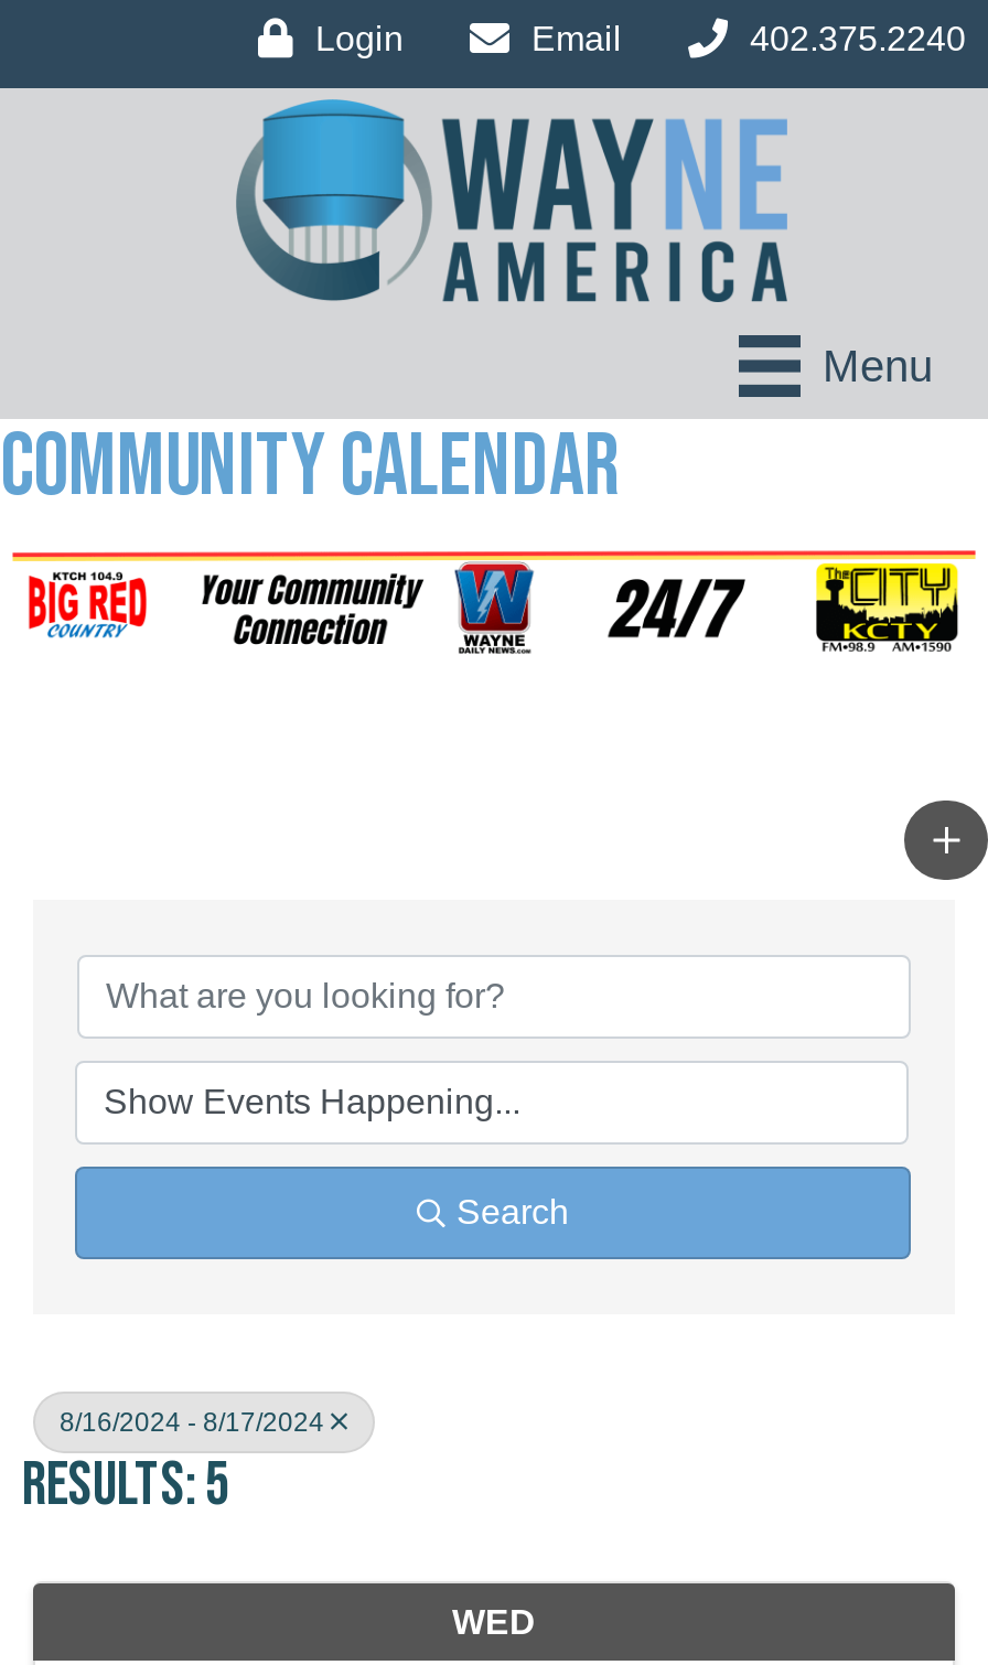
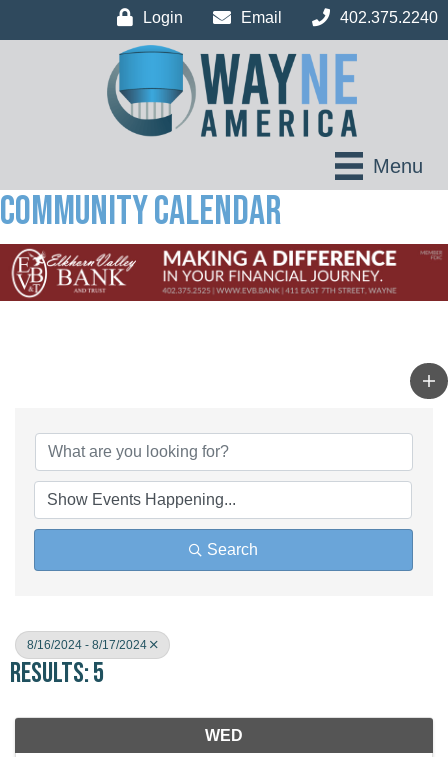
[7,538,981,664] [image] -> [3,243,445,302] [image]

